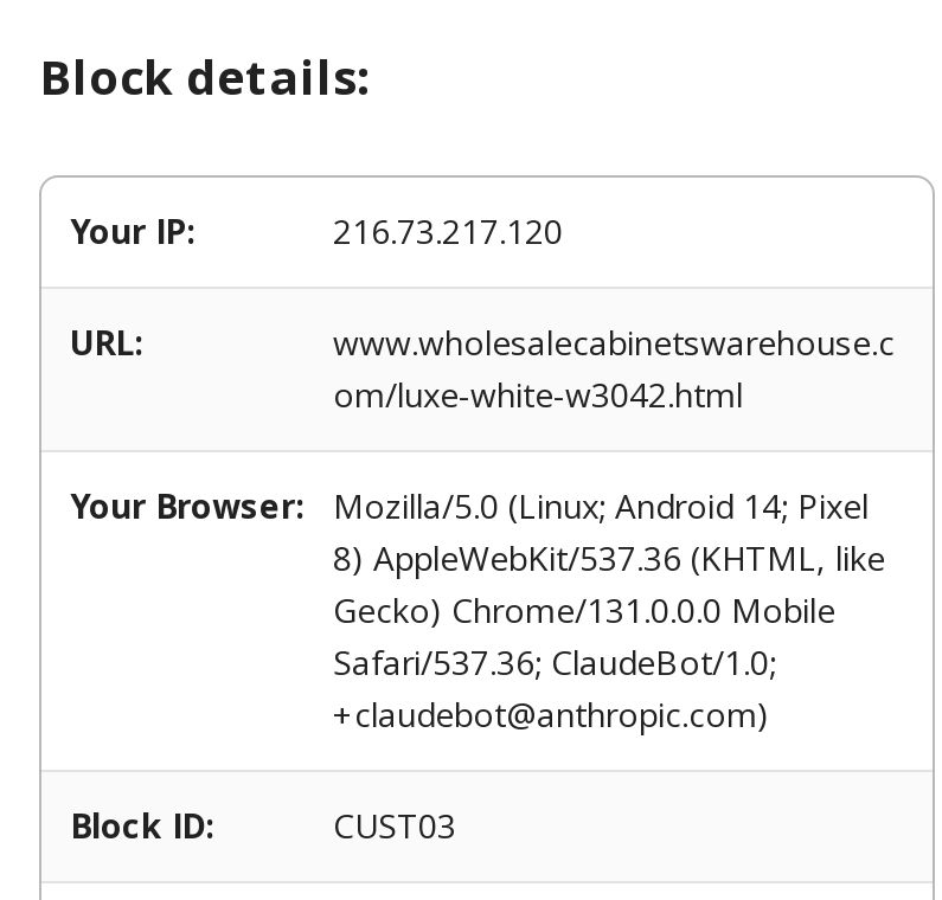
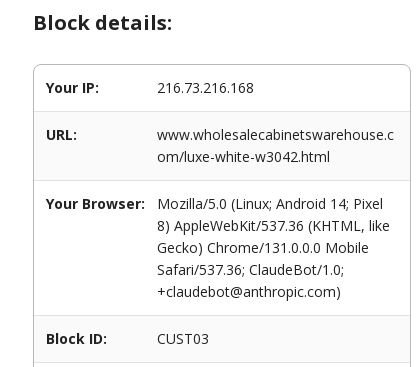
[333,208,563,253] 216.73.217.120 -> [157,78,254,97] 216.73.216.168

